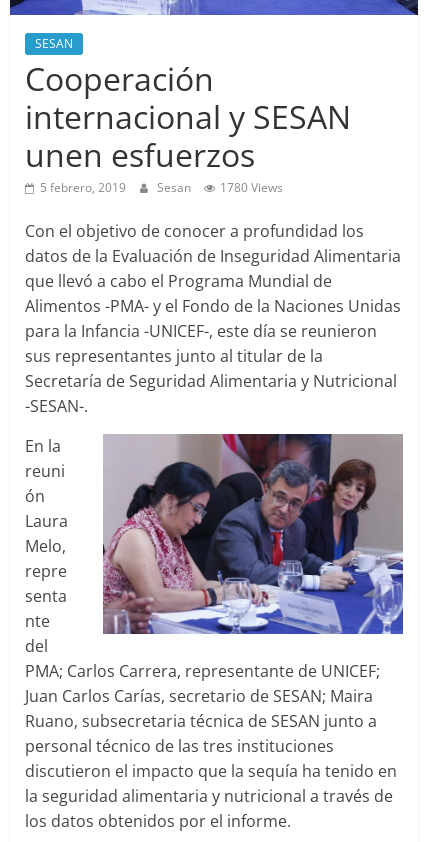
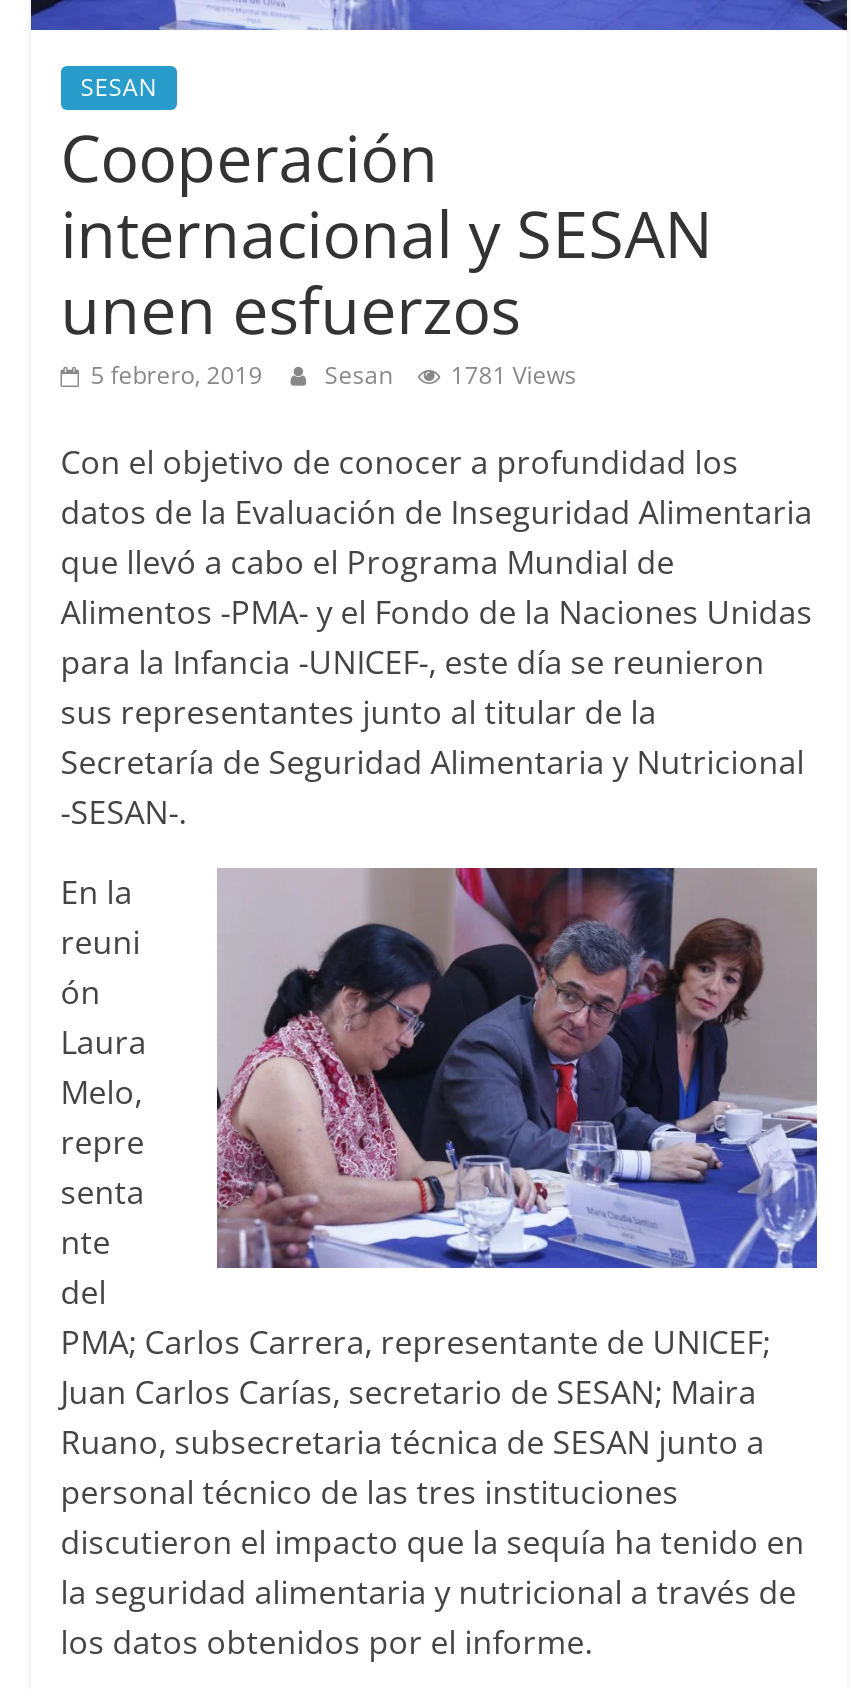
[40,179,283,196] 5 febrero, 2019 Sesan 1780 Views -> [91,358,577,392] 5 febrero, 2019 Sesan 1781 Views

